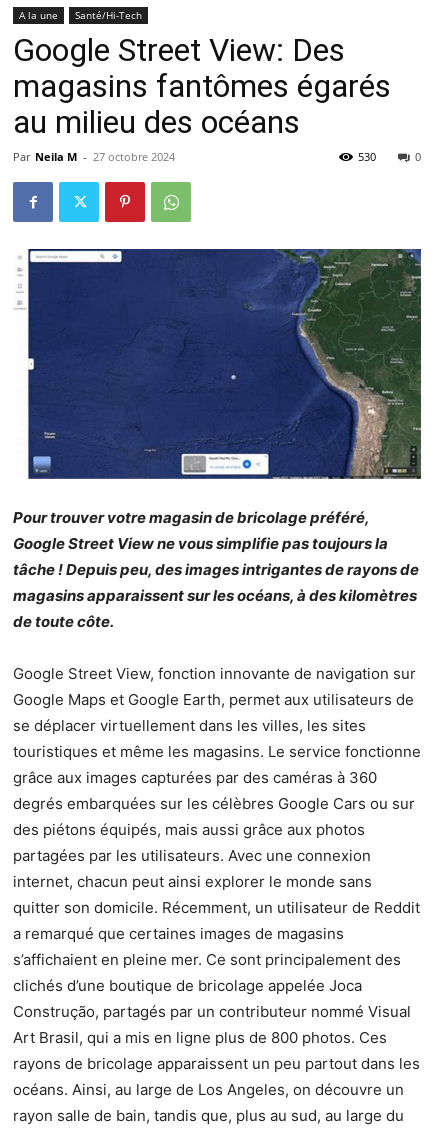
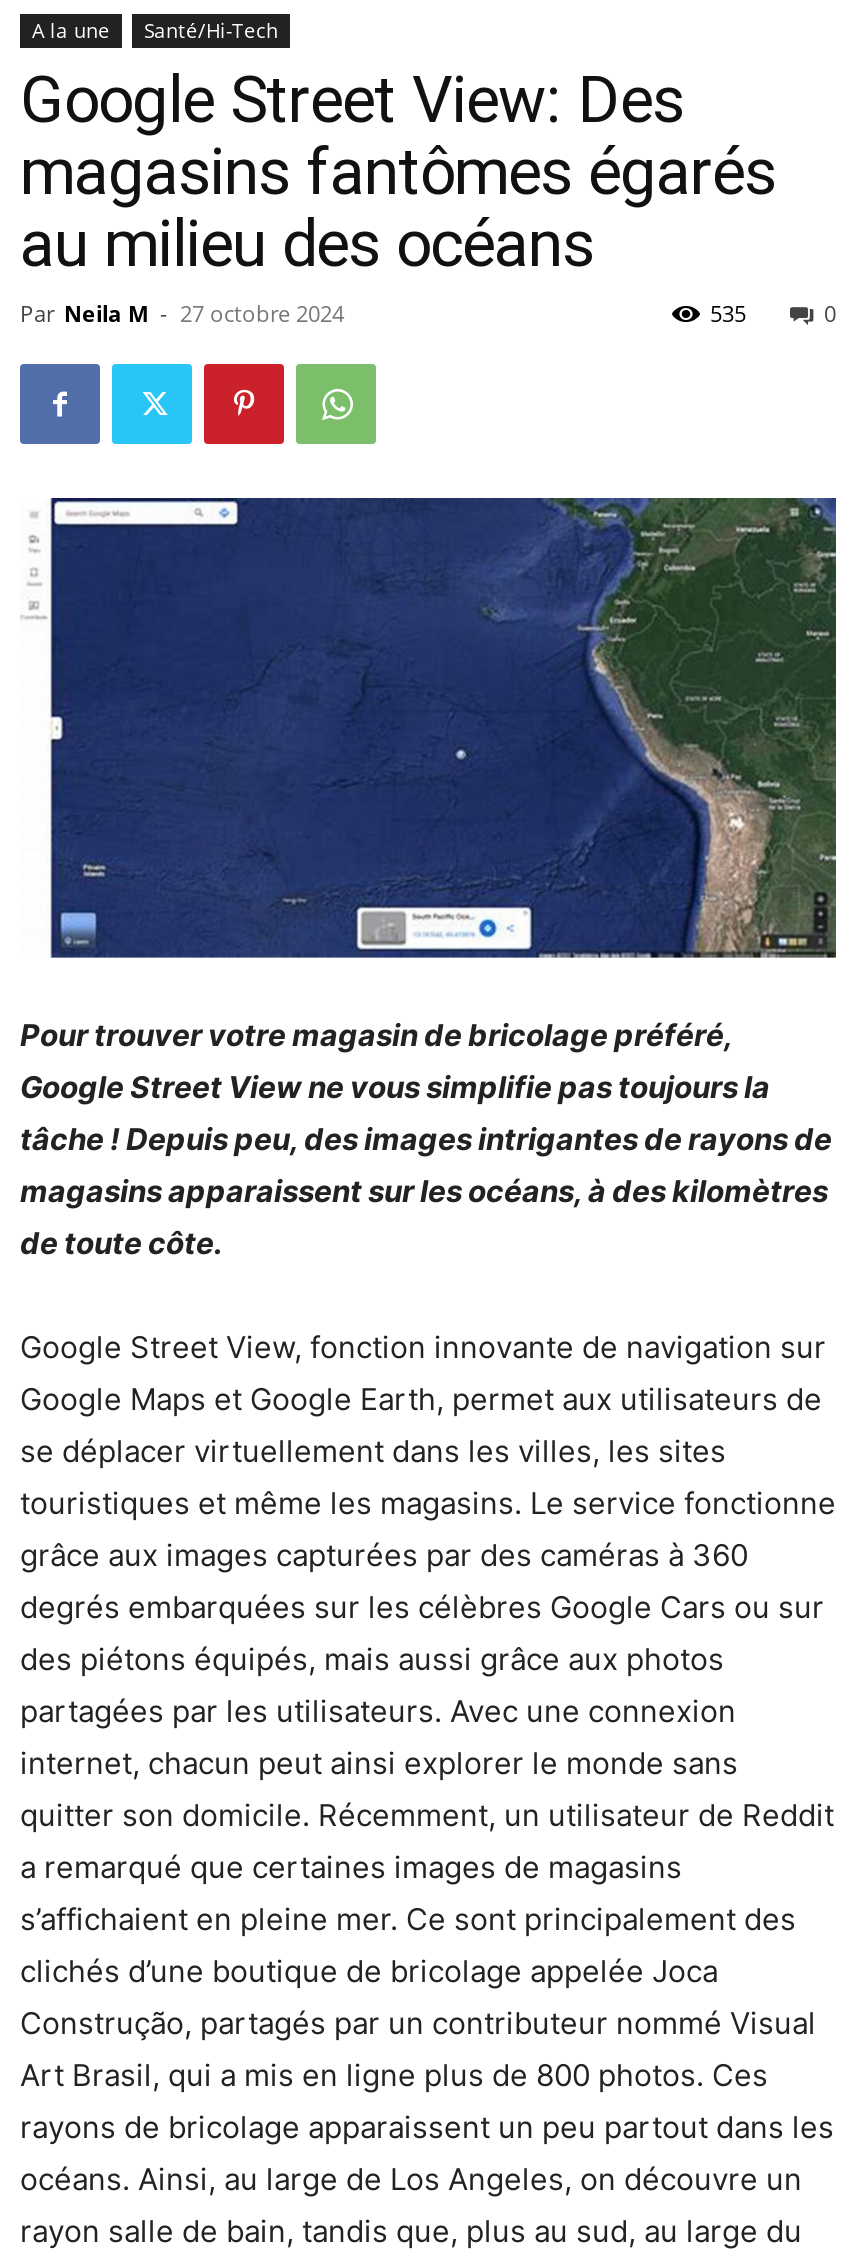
[358,149,376,164] 530 -> [710,298,746,328] 535

